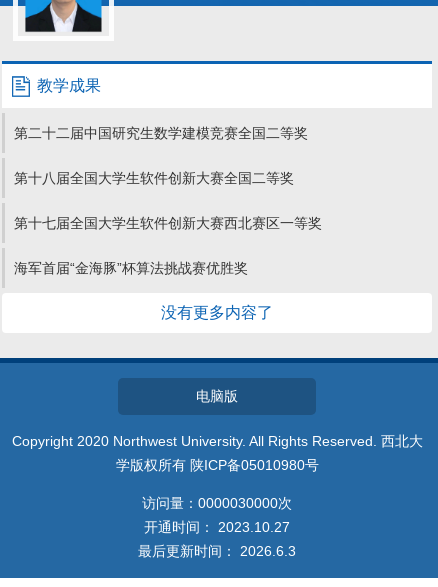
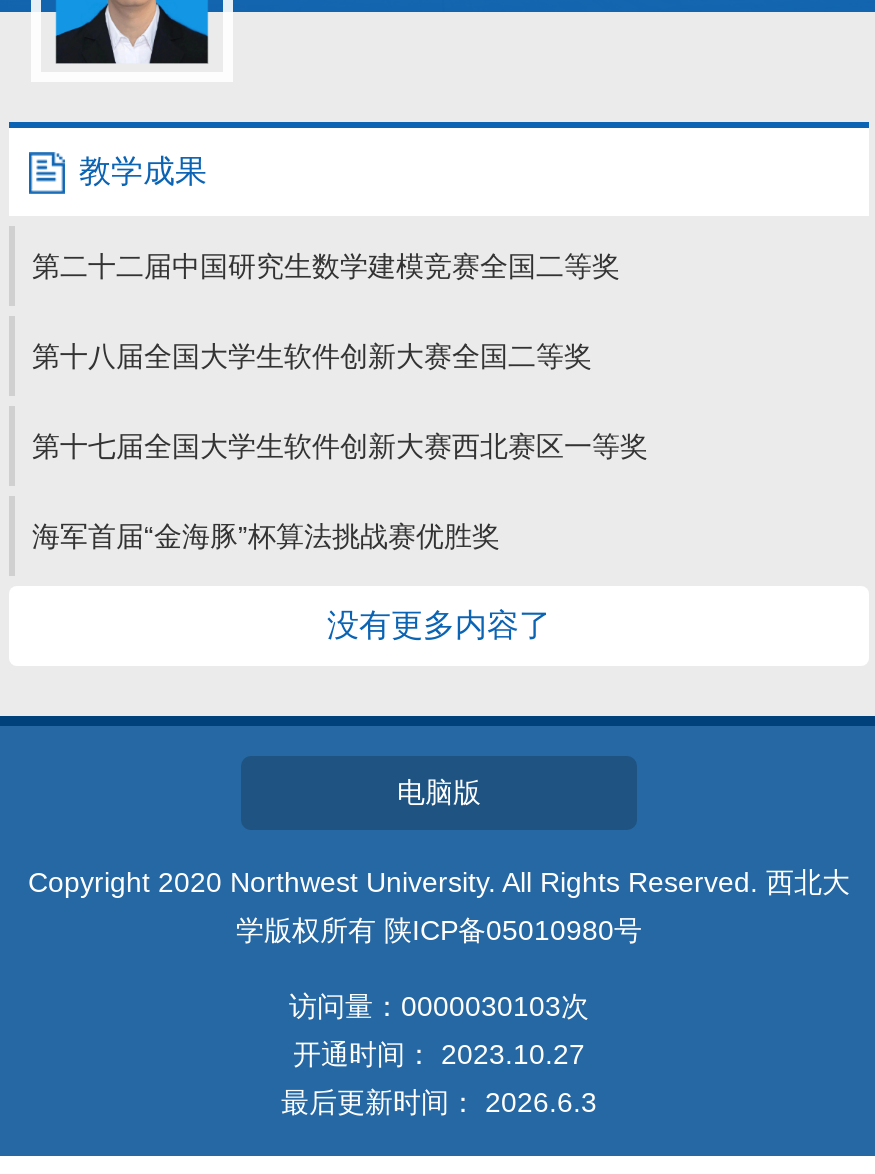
[142,495,292,511] 访问量：0000030000次 -> [289,990,589,1022] 访问量：0000030103次

